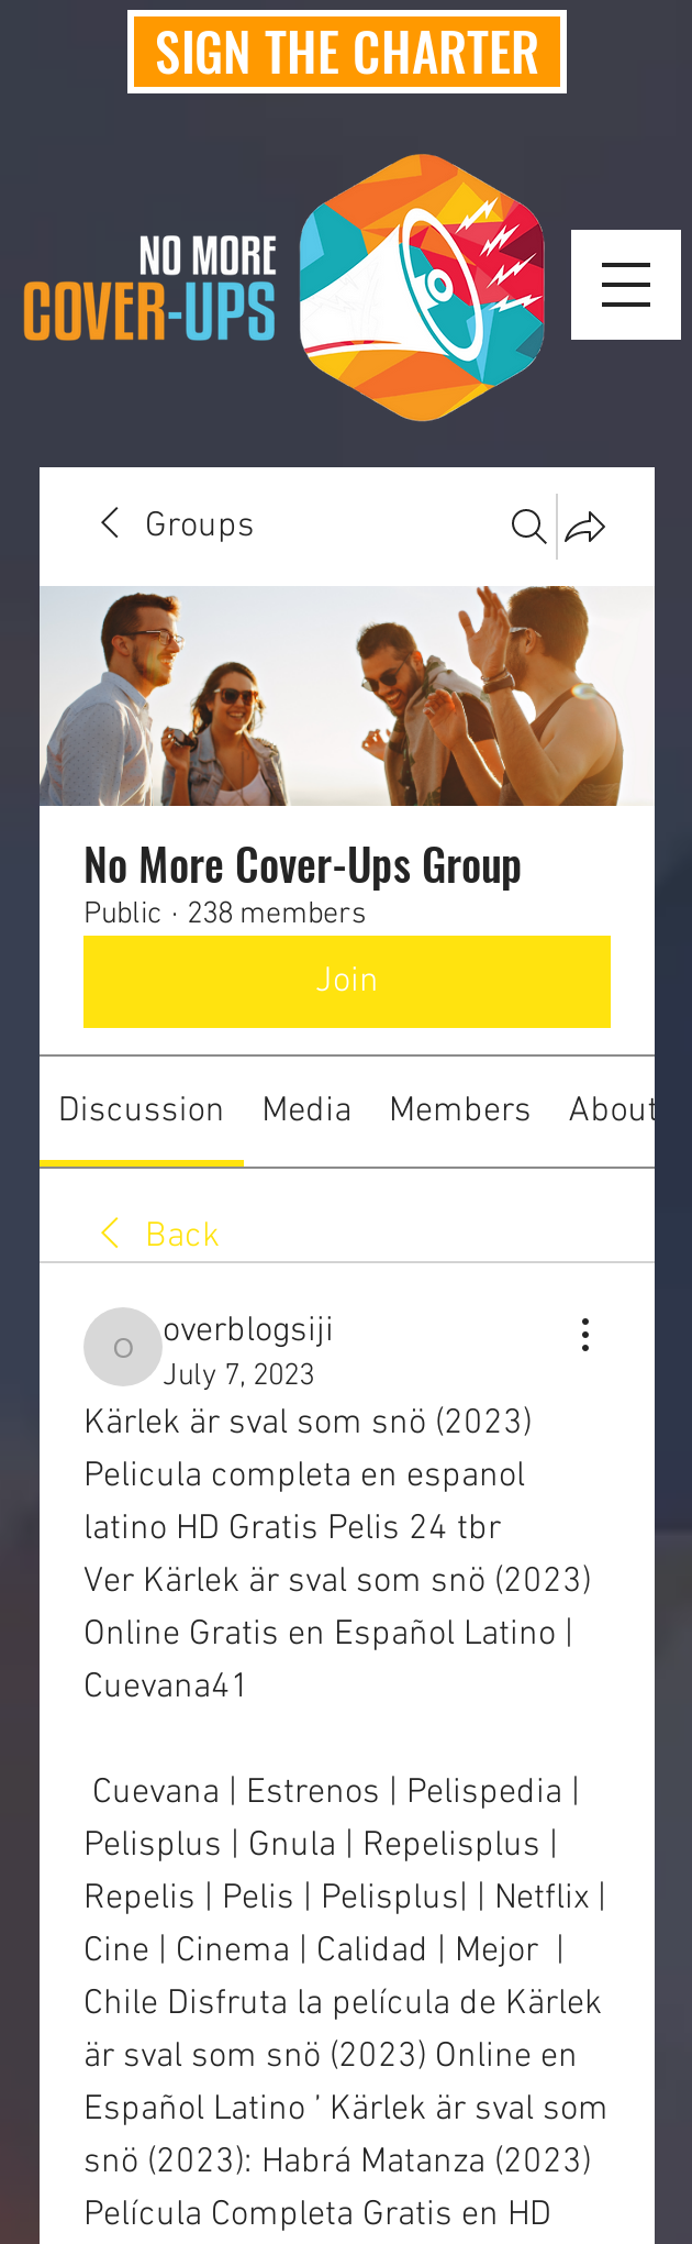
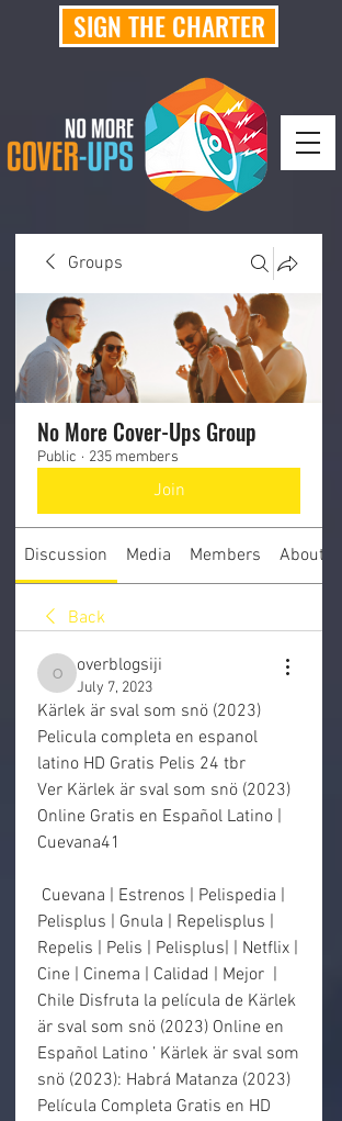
[83,896,367,933] Public · 238 members -> [37,448,179,467] Public · 235 members

